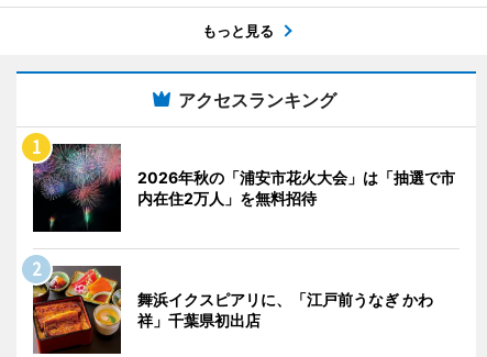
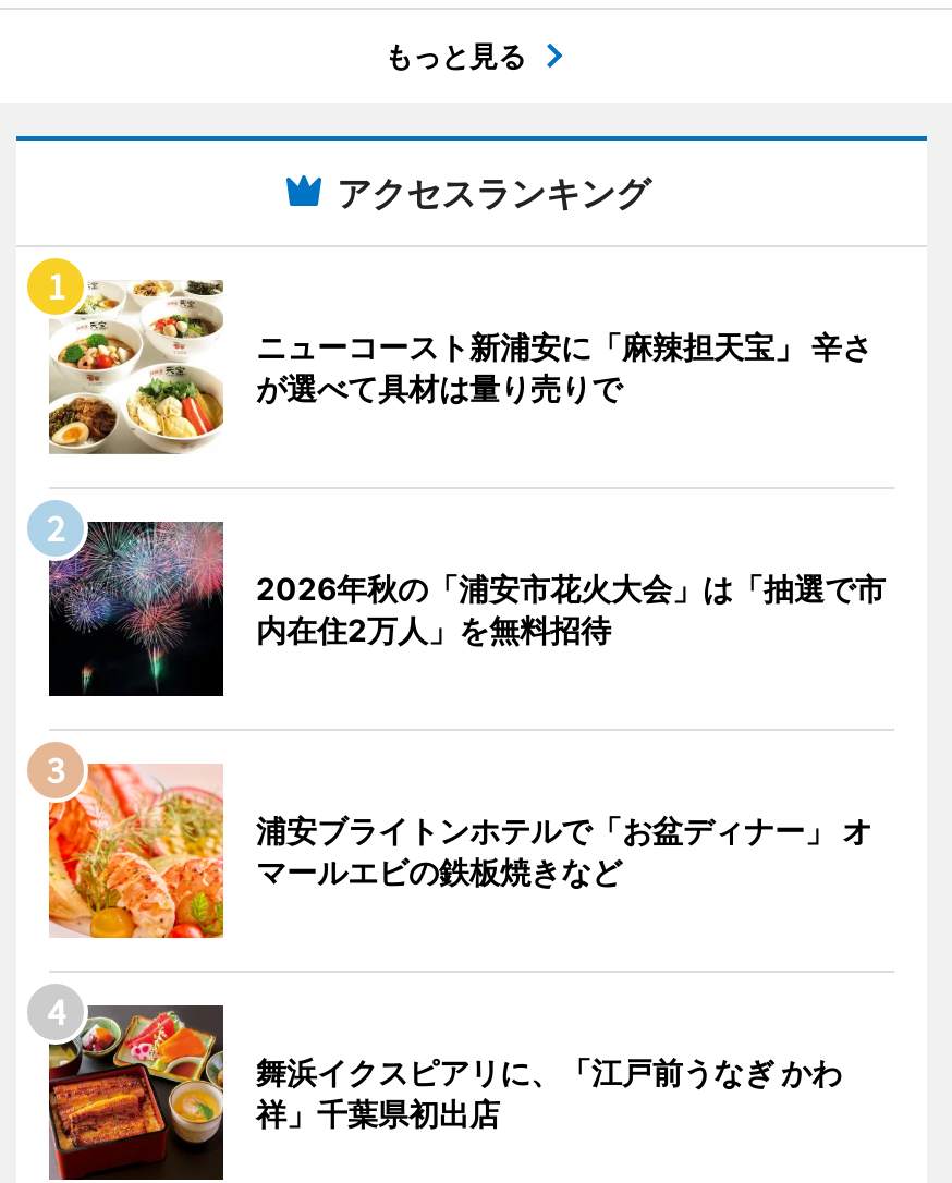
none -> [47,279,872,455] [image] | ニューコースト新浦安に「麻辣担天宝」 辛さ | が選べて具材は量り売りで
none -> [27,743,872,941] [image] | 浦安ブライトンホテルで「お盆ディナー」 オ | マールエビの鉄板焼きなど

